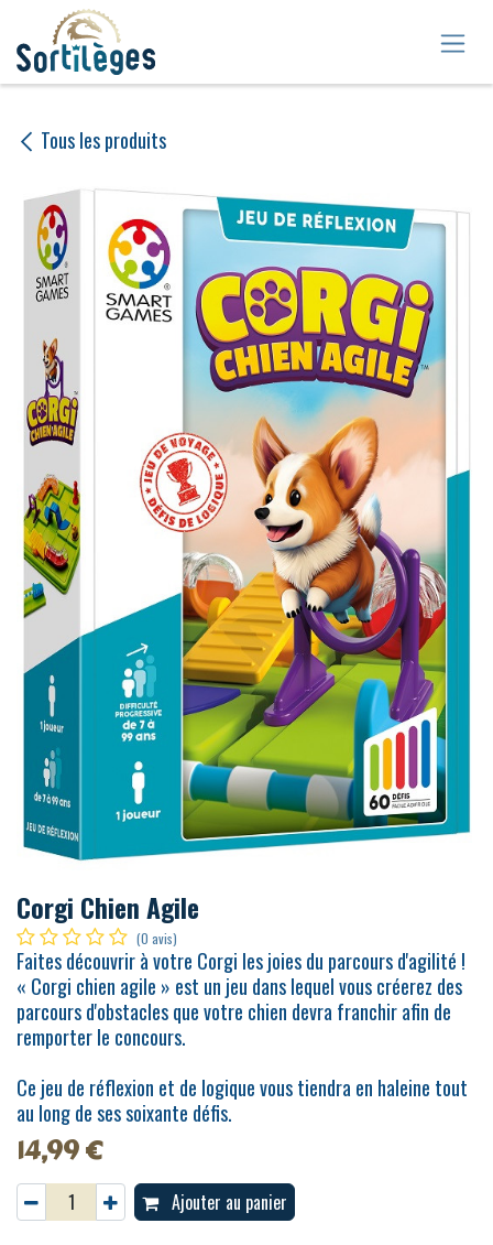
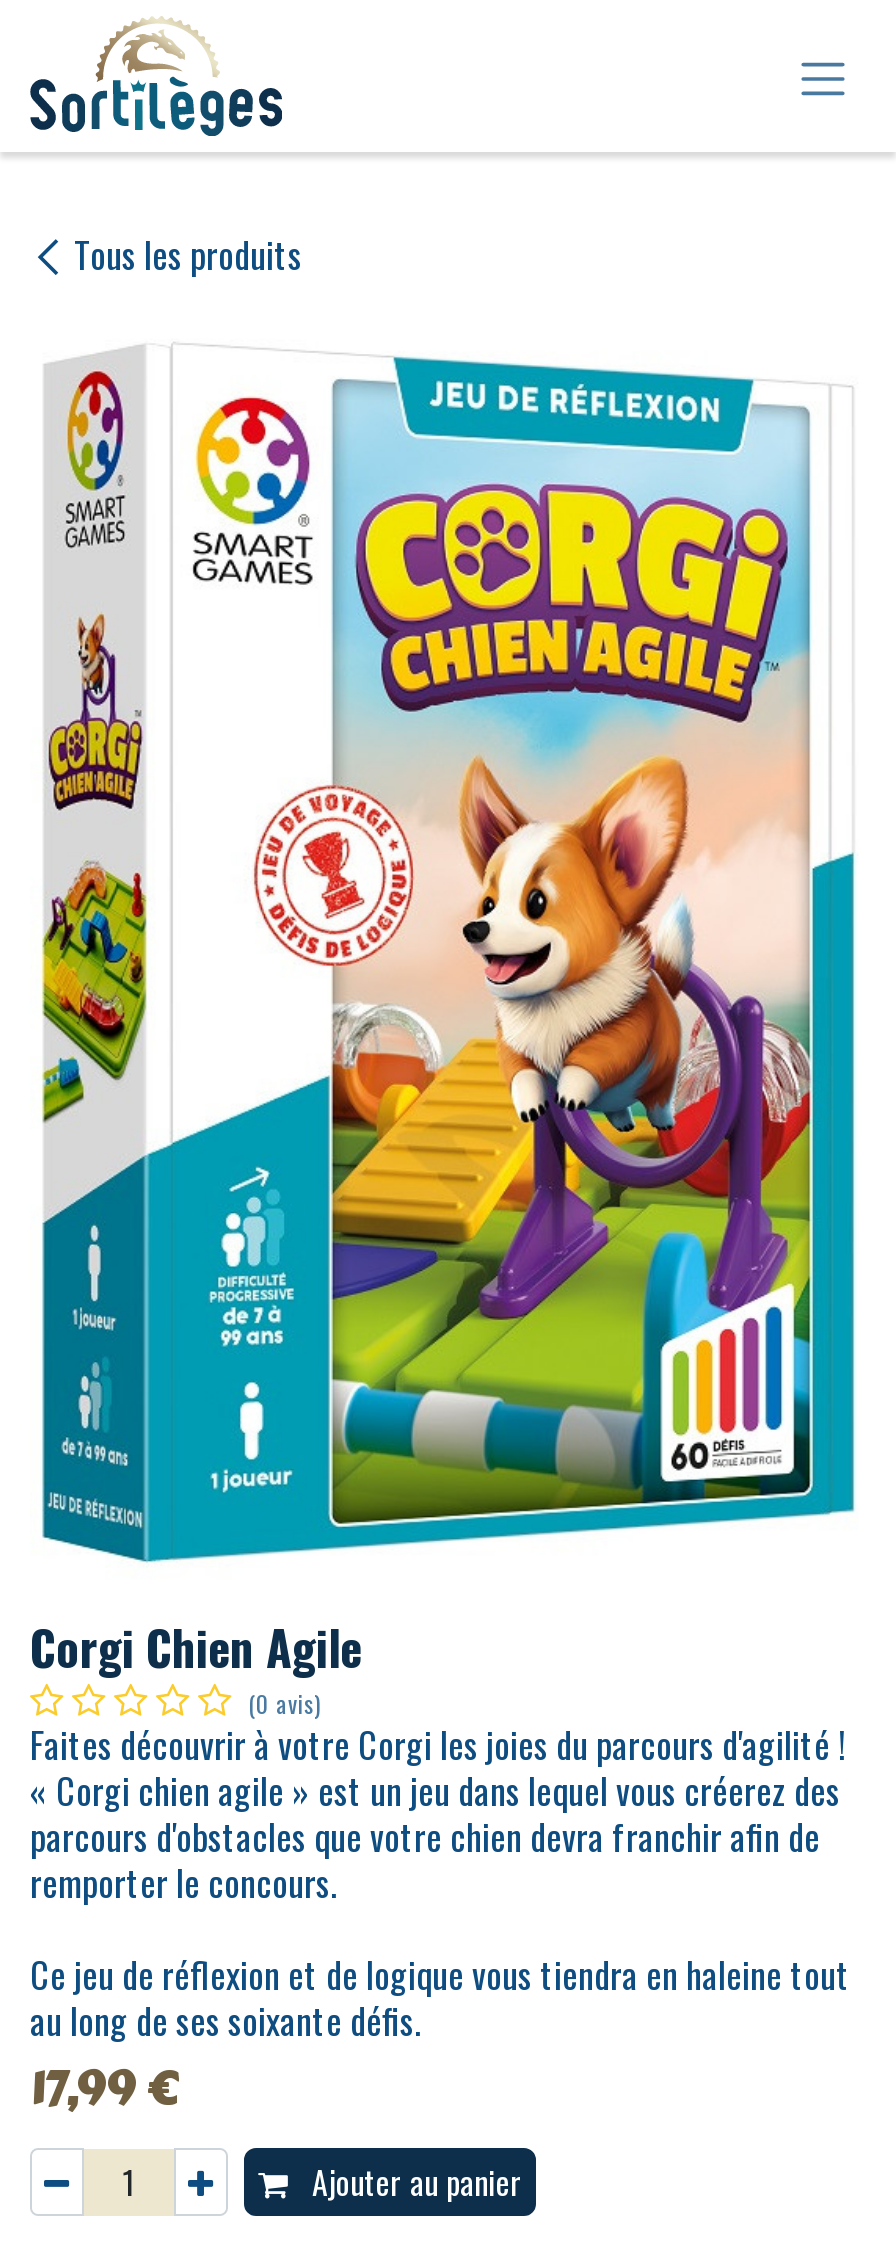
[17,1131,103,1171] 14,99€ -> [30,2053,180,2125] 17,99€

